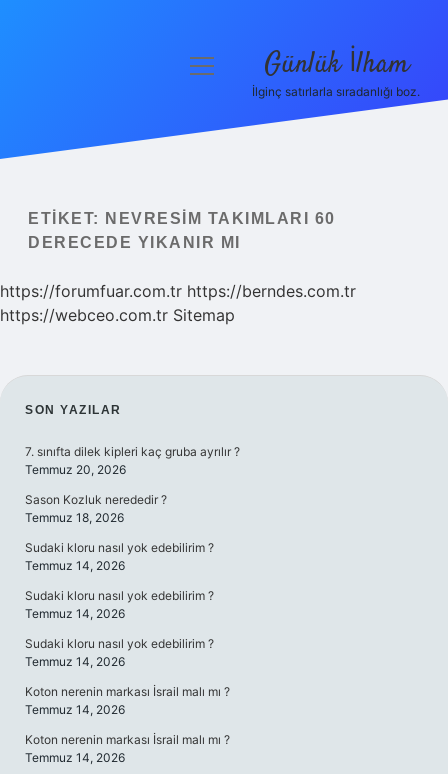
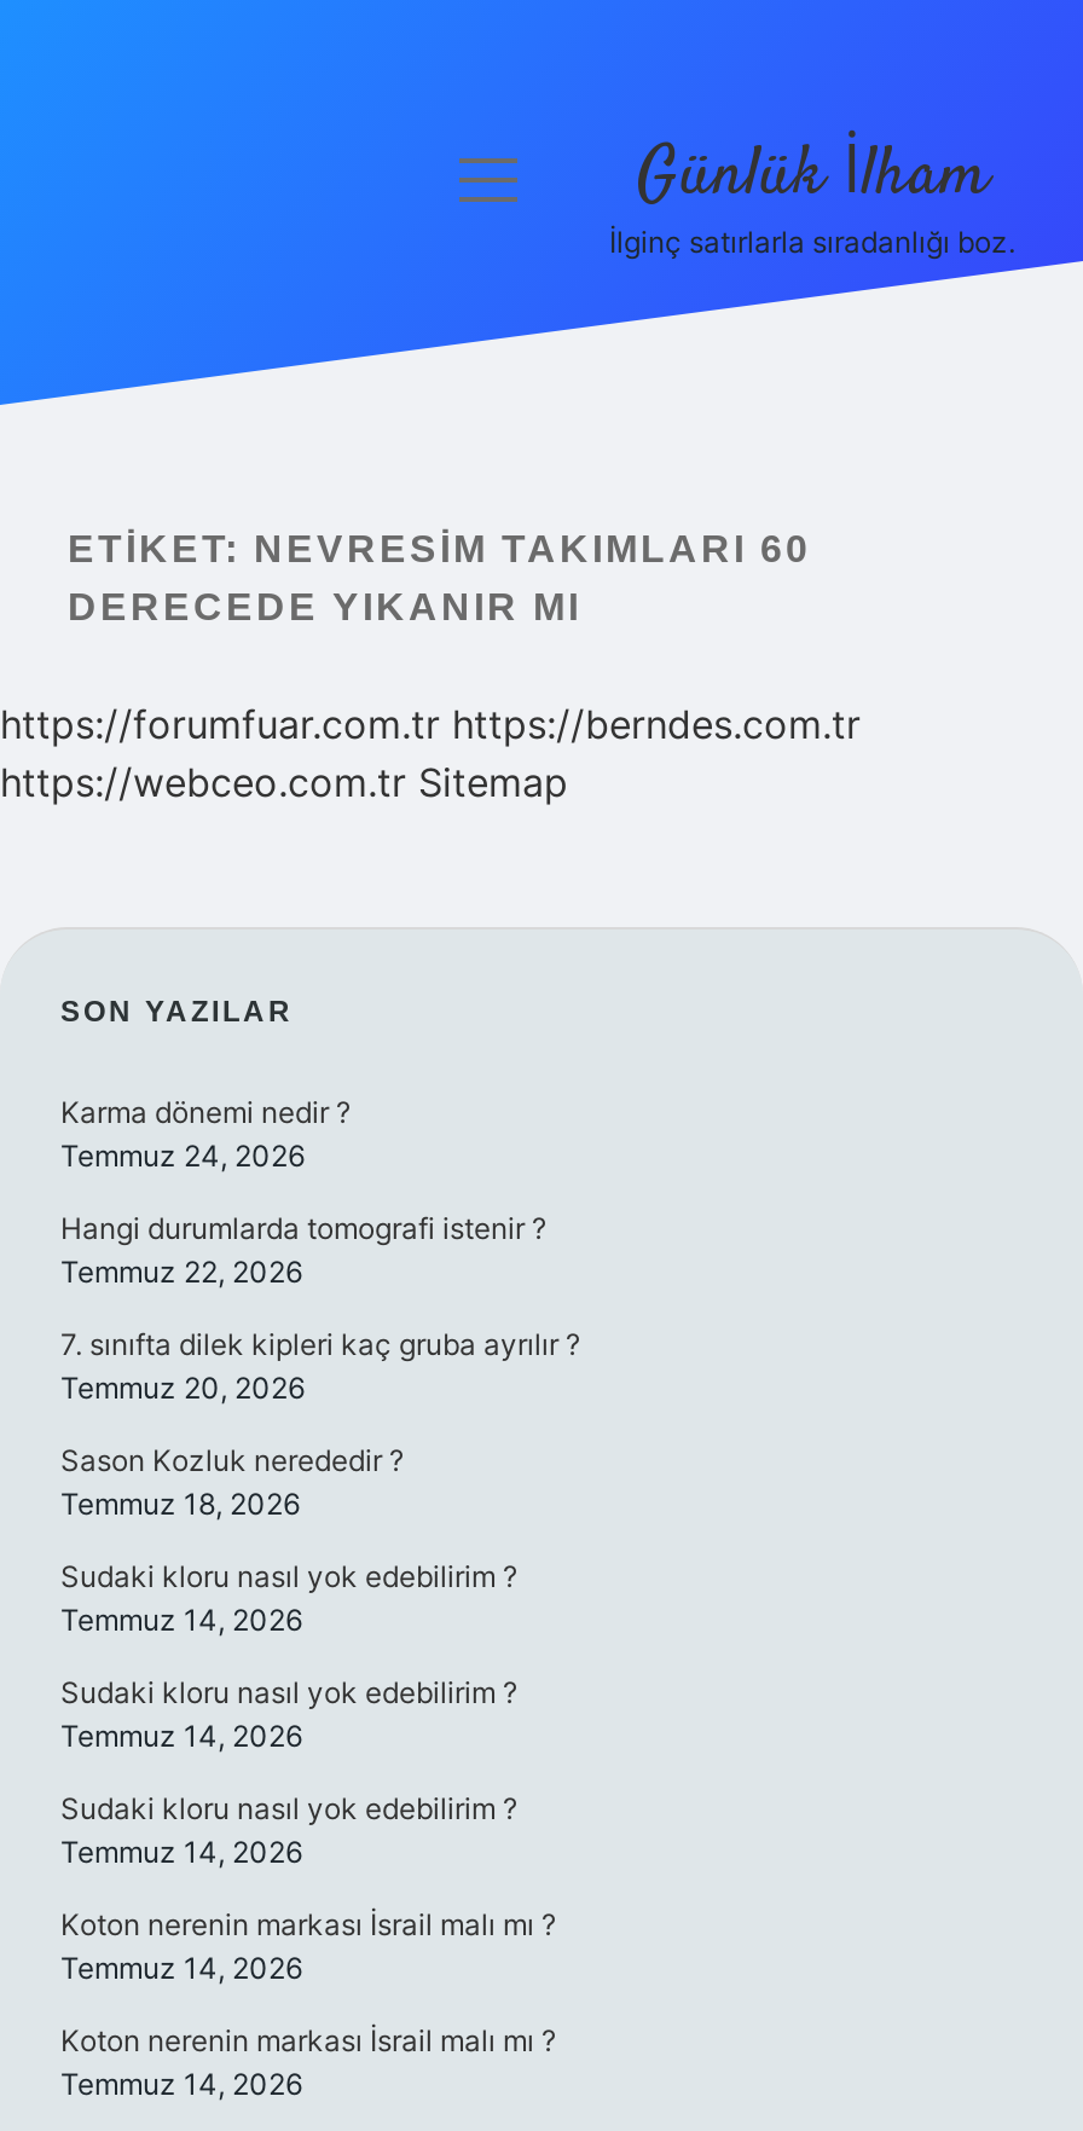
none -> [60,1094,546,1290] Karma dönemi nedir ? | Temmuz 24, 2026 | Hangi durumlarda tomografi istenir ? | Temmuz 22, 2026

